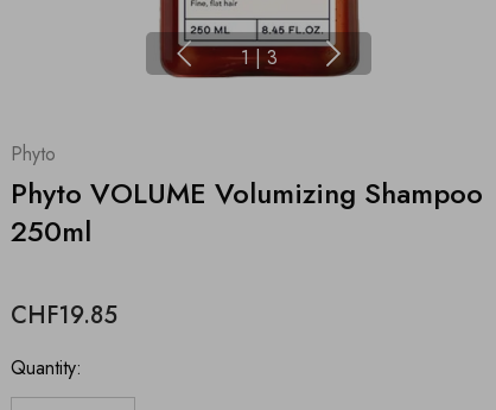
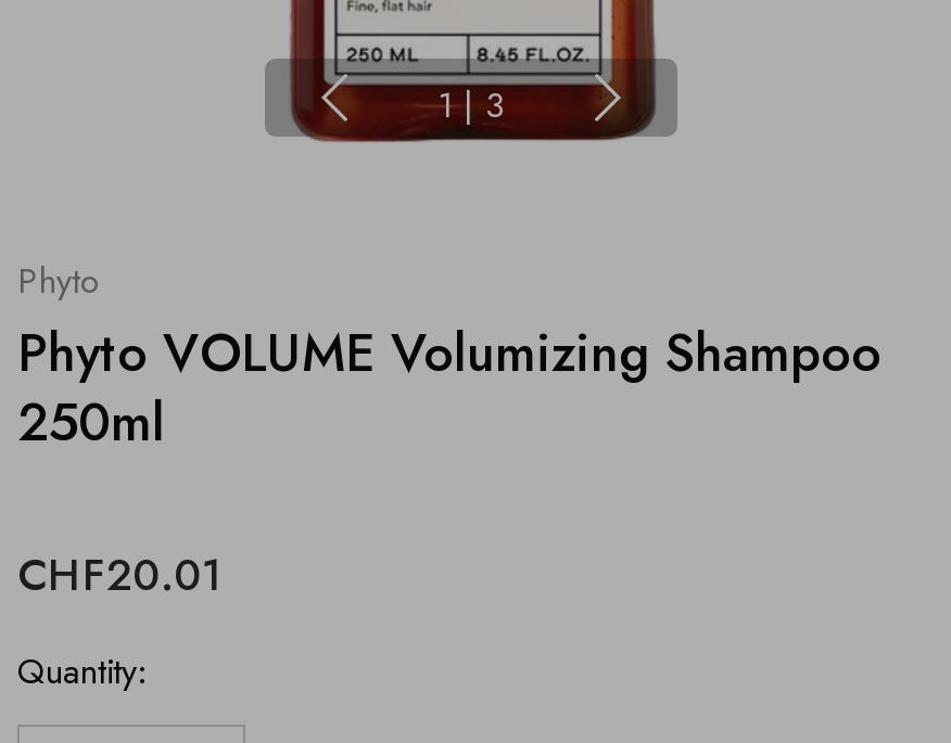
[11,298,117,333] CHF19.85 -> [17,545,221,607] CHF20.01

